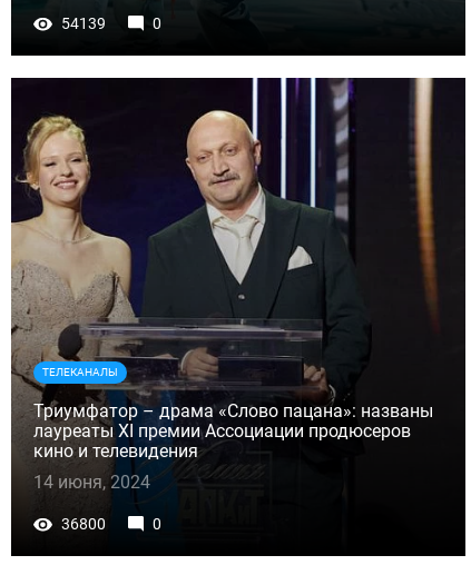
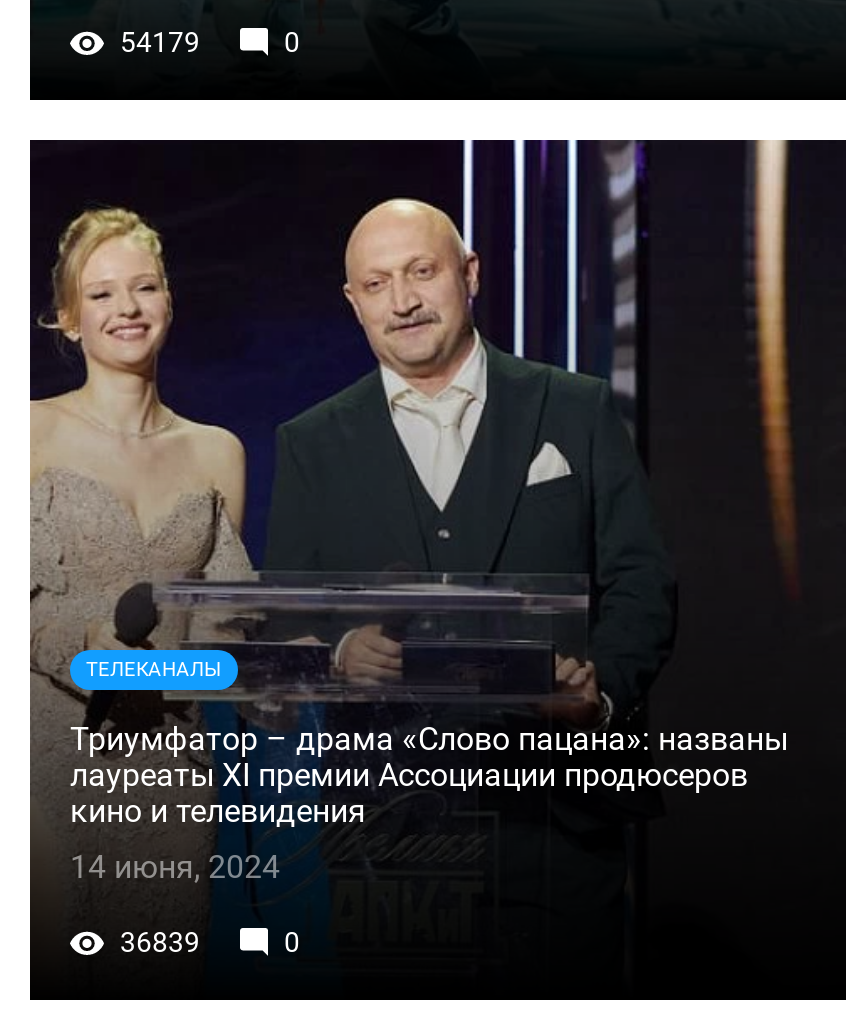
[61,15,106,33] 54139 -> [120,27,200,59] 54179
[61,515,106,533] 36800 -> [120,927,200,959] 36839

